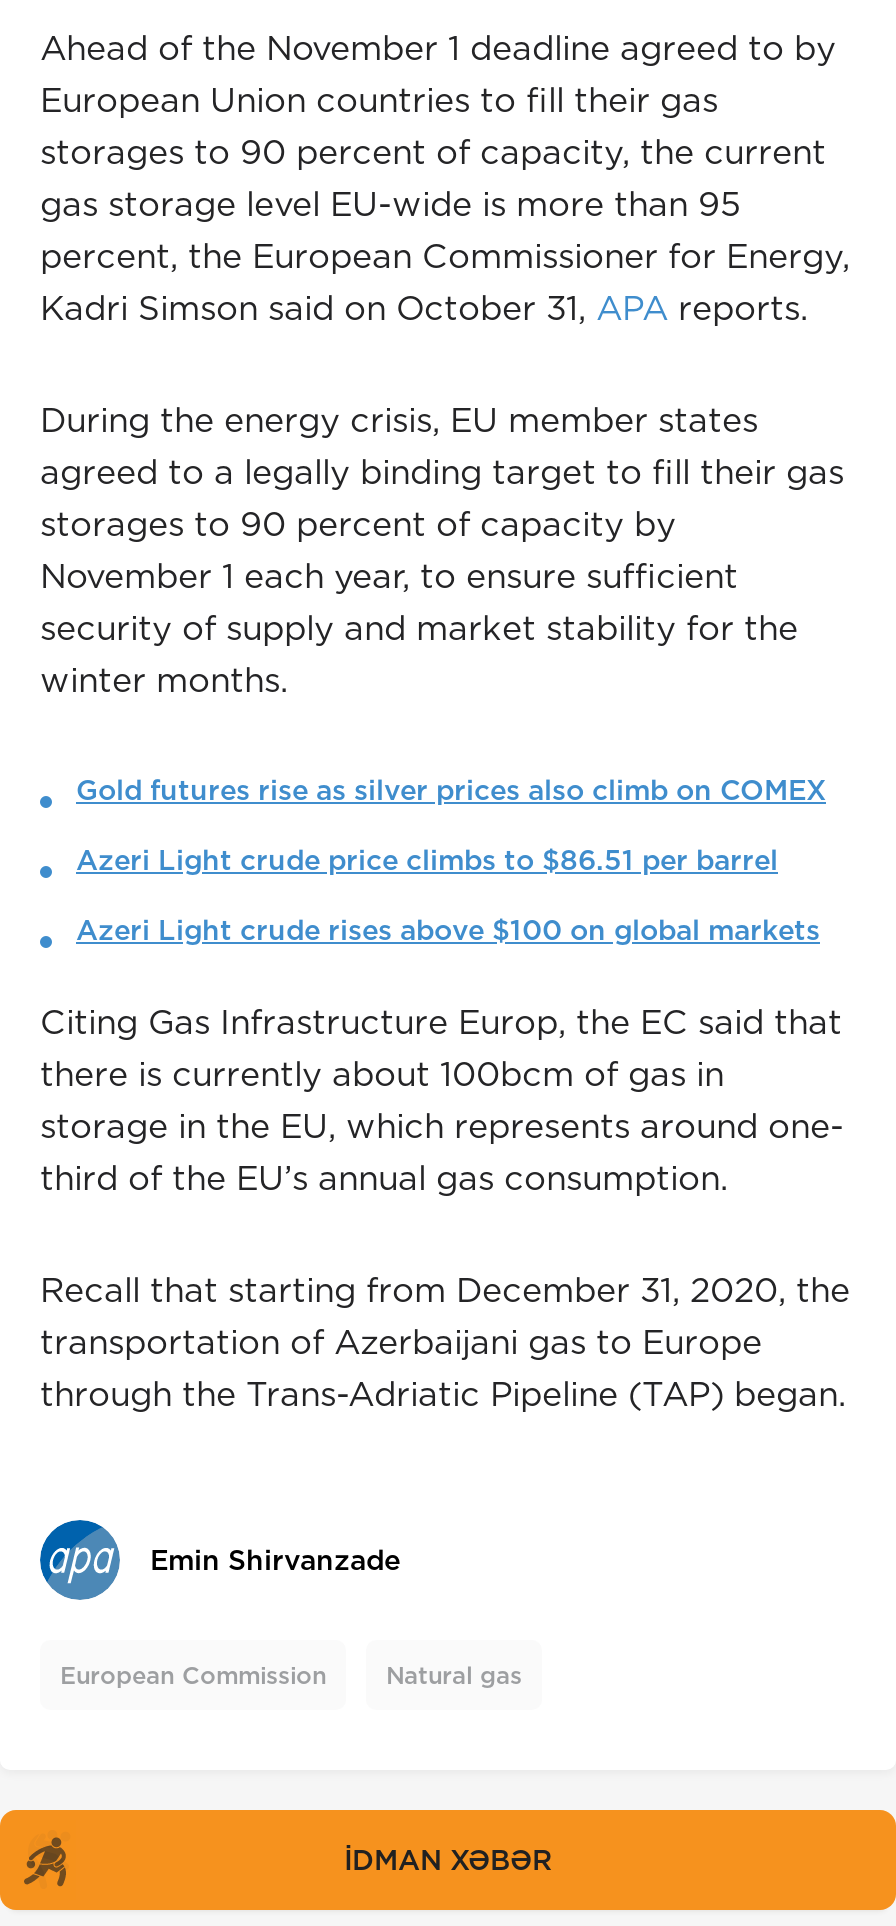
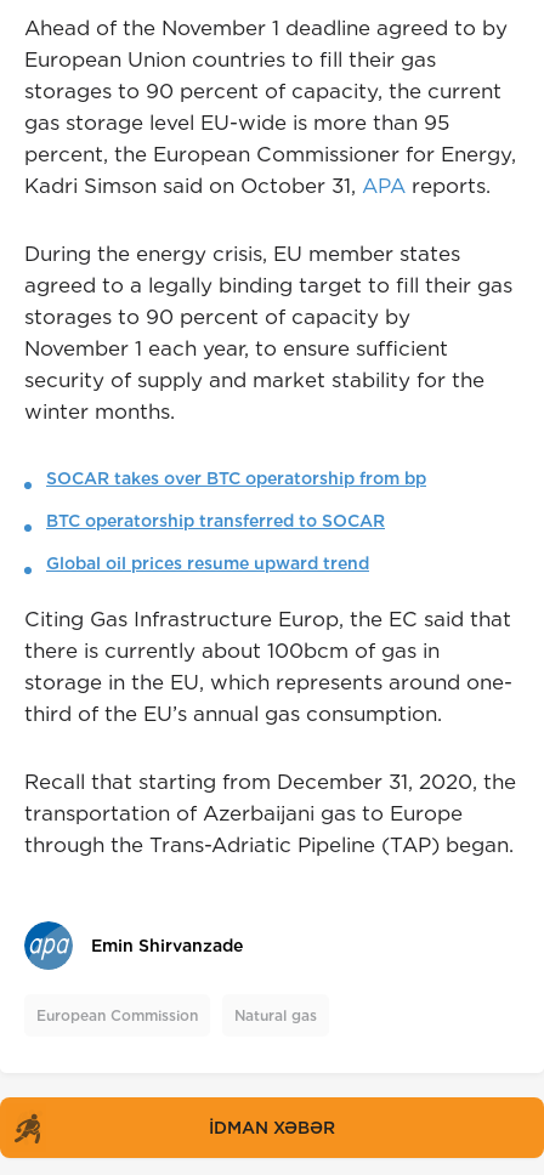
[76,775,826,807] Gold futures rise as silver prices also climb on COMEX -> [46,469,426,488] SOCAR takes over BTC operatorship from bp
[76,845,778,877] Azeri Light crude price climbs to $86.51 per barrel -> [46,512,385,531] BTC operatorship transferred to SOCAR
[76,915,820,947] Azeri Light crude rises above $100 on global markets -> [46,554,369,573] Global oil prices resume upward trend

